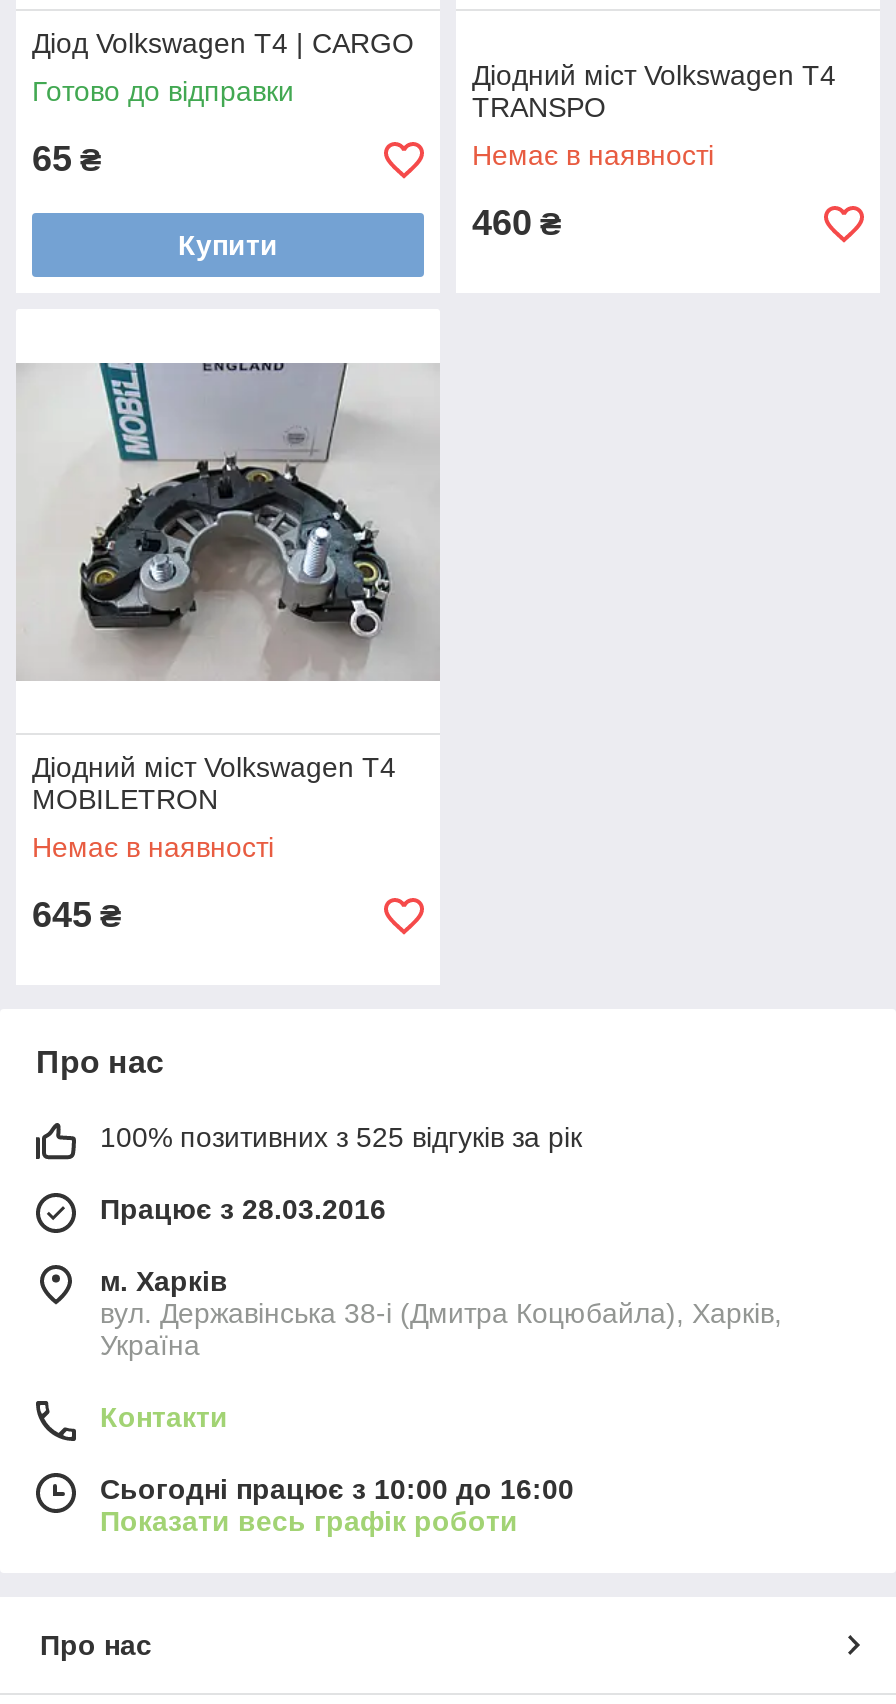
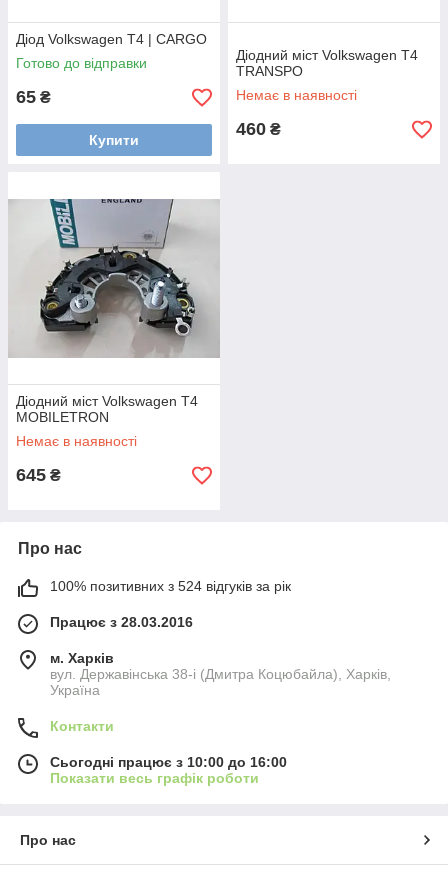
[100,1121,582,1153] 100% позитивних з 525 відгуків за рік -> [50,578,291,594] 100% позитивних з 524 відгуків за рік

